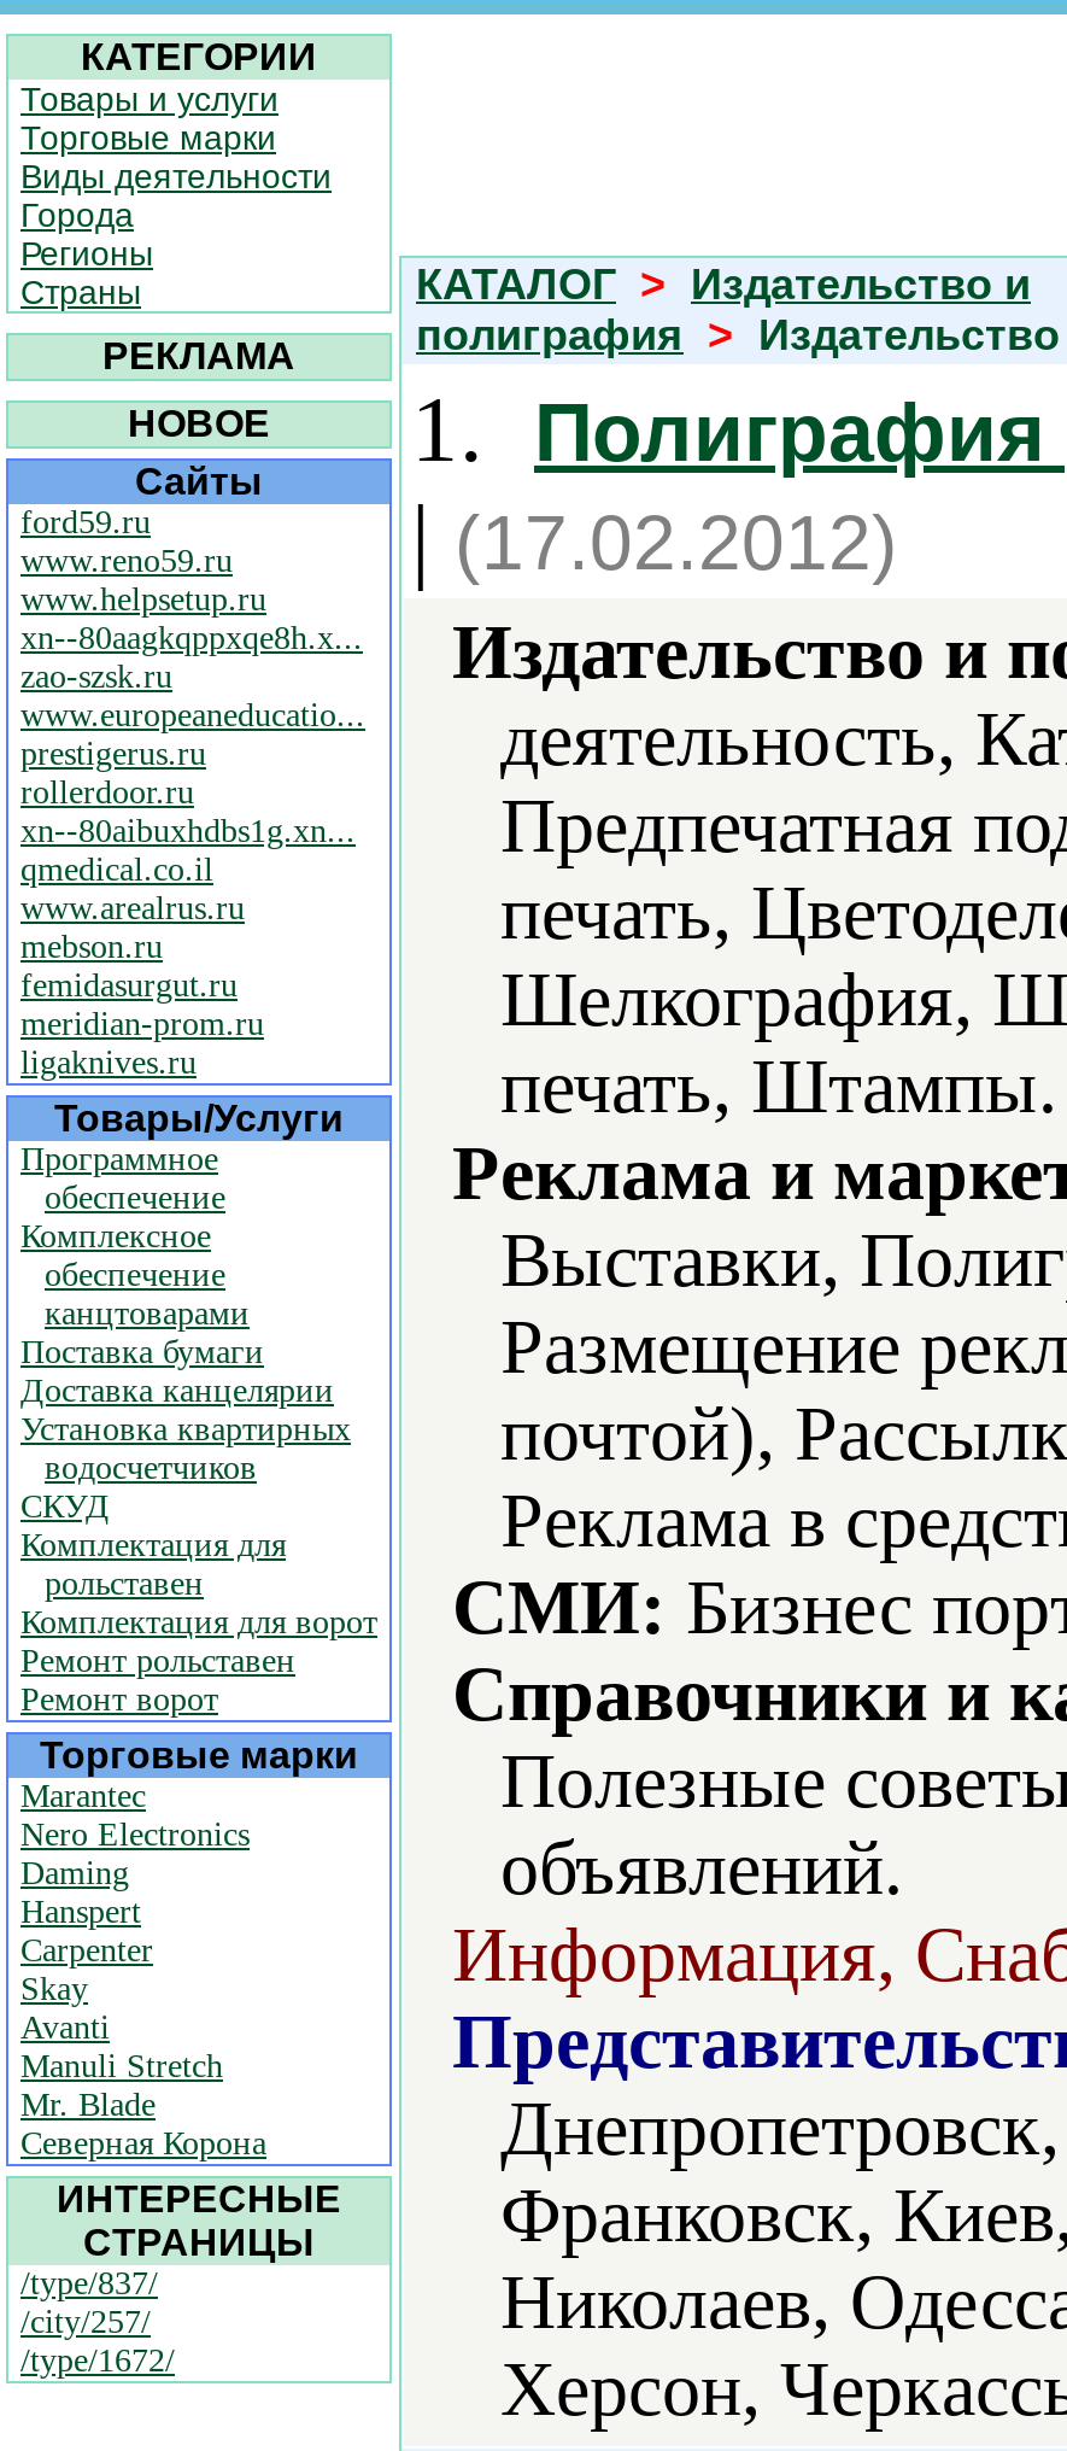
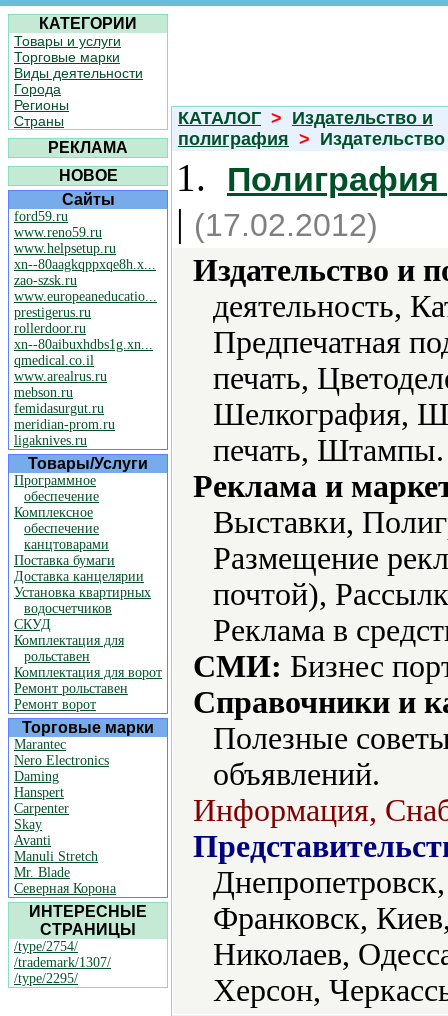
[20,2265,175,2379] /type/837/ | /city/257/ | /type/1672/ -> [14,939,111,986] /type/2754/ | /trademark/1307/ | /type/2295/

